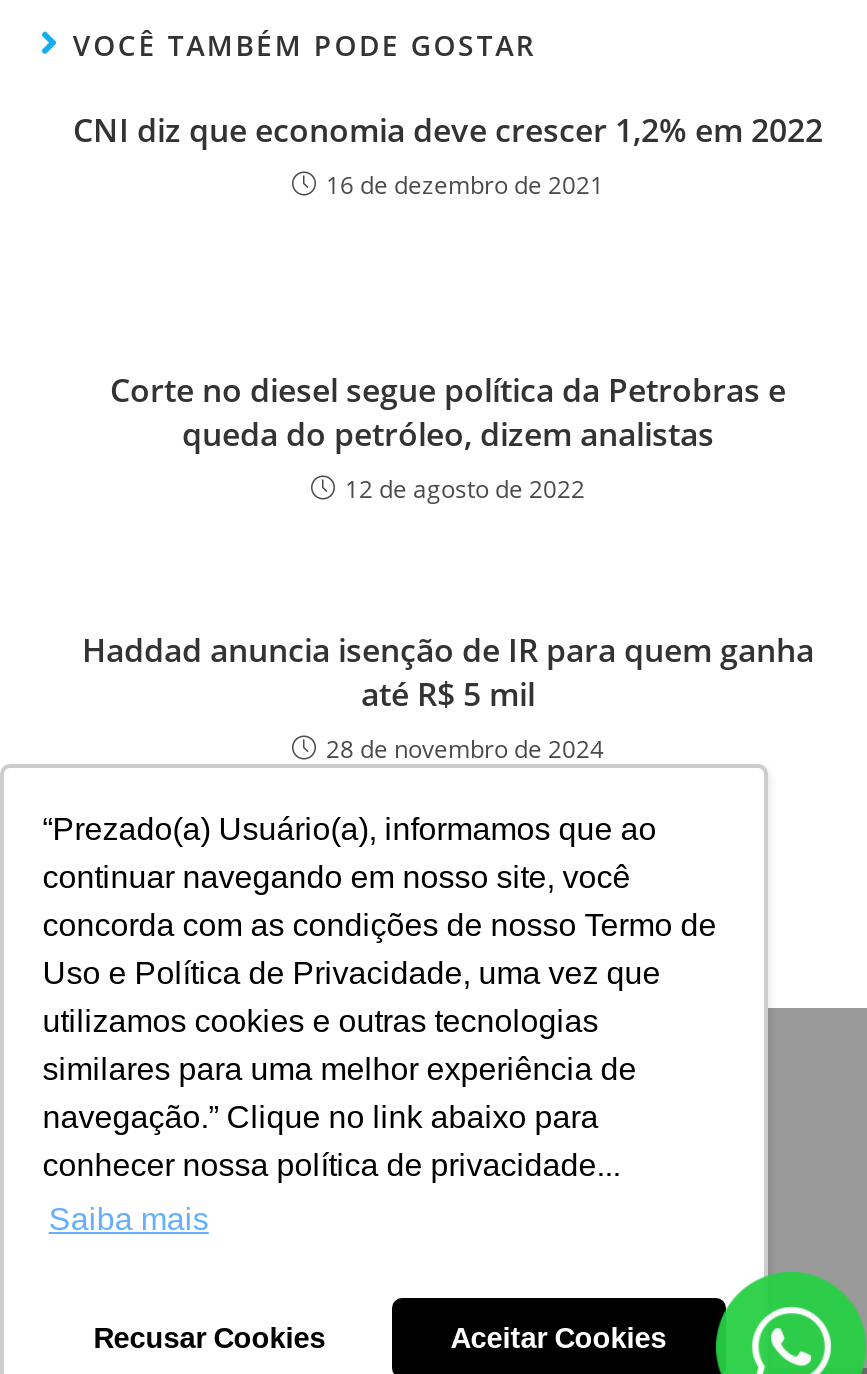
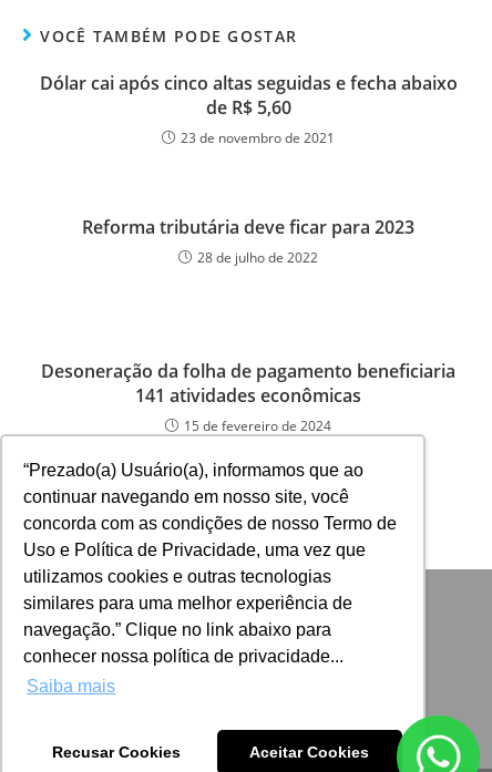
[73,108,823,202] CNI diz que economia deve crescer 1,2% em 2022 | 16 de dezembro de 2021 -> [39,71,457,147] Dólar cai após cinco altas seguidas e fecha abaixo | de R$ 5,60 | 23 de novembro de 2021
[110,368,786,506] Corte no diesel segue política da Petrobras e | queda do petróleo, dizem analistas | 12 de agosto de 2022 -> [82,215,414,267] Reforma tributária deve ficar para 2023 | 28 de julho de 2022
[82,628,814,766] Haddad anuncia isenção de IR para quem ganha | até R$ 5 mil | 28 de novembro de 2024 -> [41,359,455,435] Desoneração da folha de pagamento beneficiaria | 141 atividades econômicas | 15 de fevereiro de 2024

